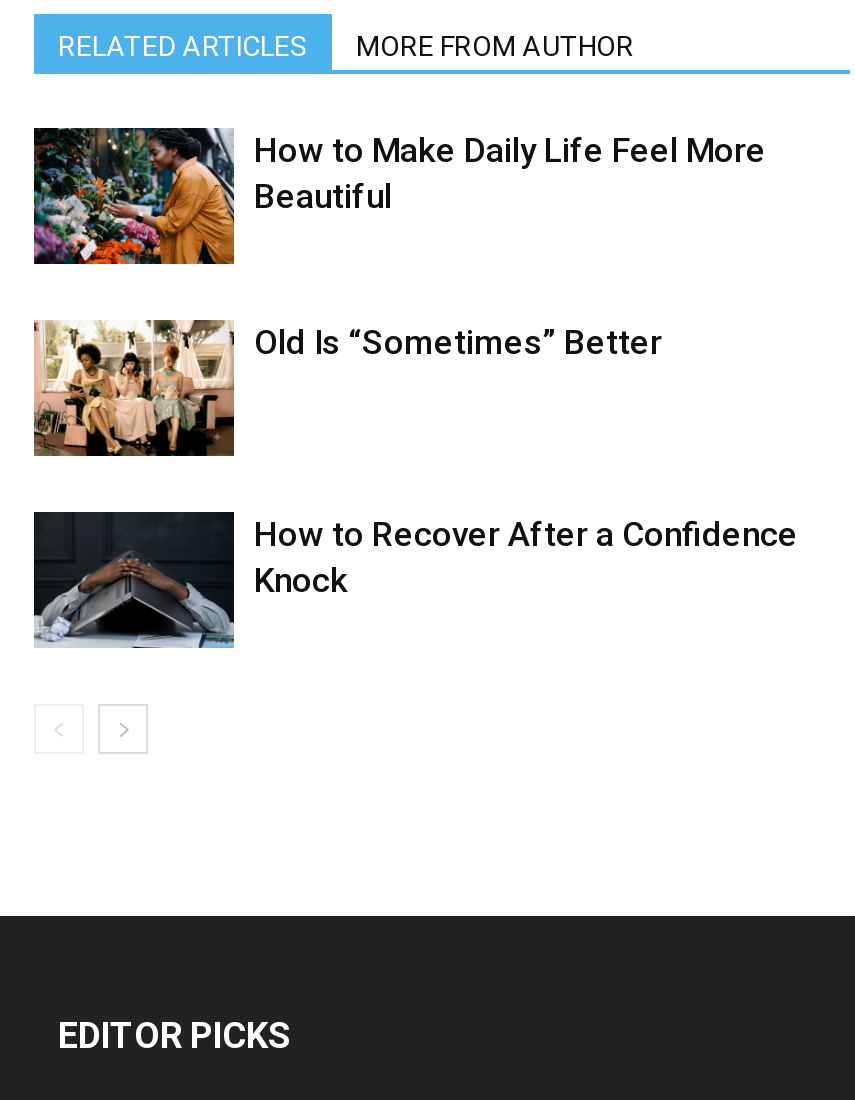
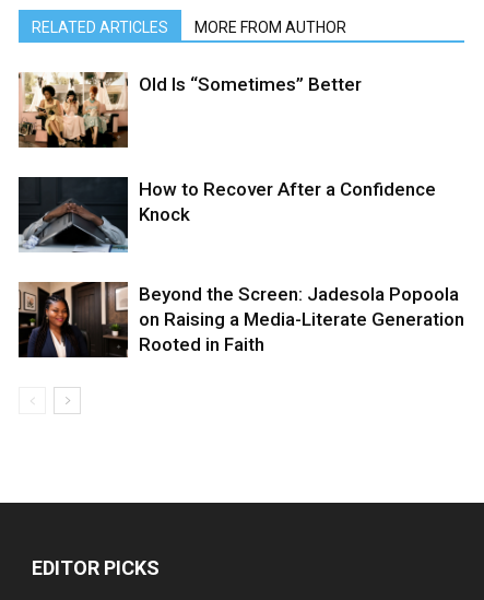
[32,125,766,267] [image] | How to Make Daily Life Feel More | Beautiful -> none
moved [30,317,798,599] -> [16,71,436,225]: [image] | Old Is “Sometimes” Better | How to Recover After a Confidence | Knock
none -> [17,281,464,358] [image] | Beyond the Screen: Jadesola Popoola | on Raising a Media-Literate Generation | Rooted in Faith

